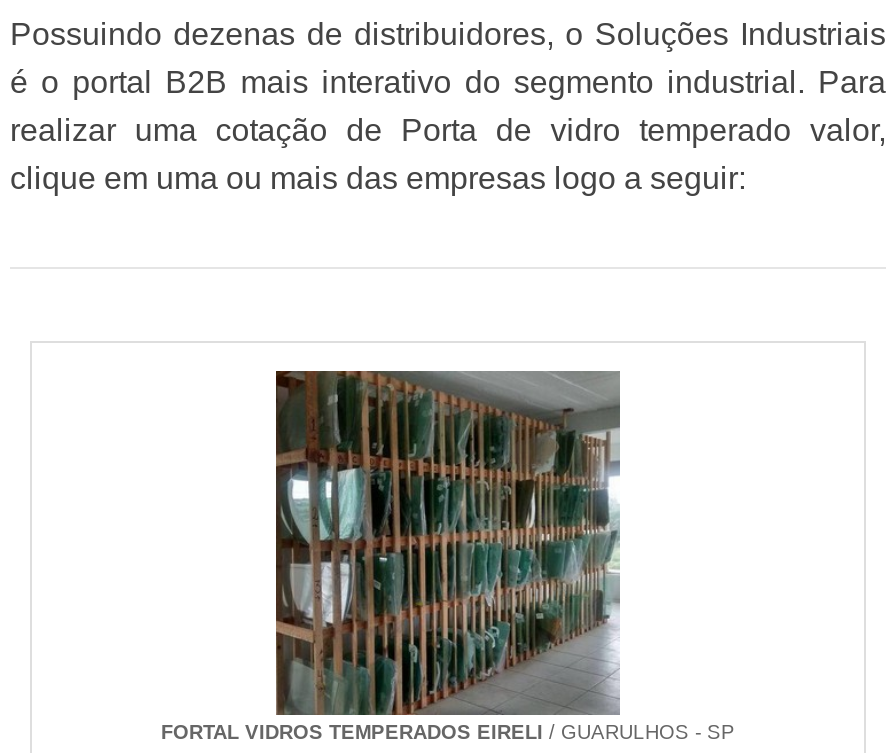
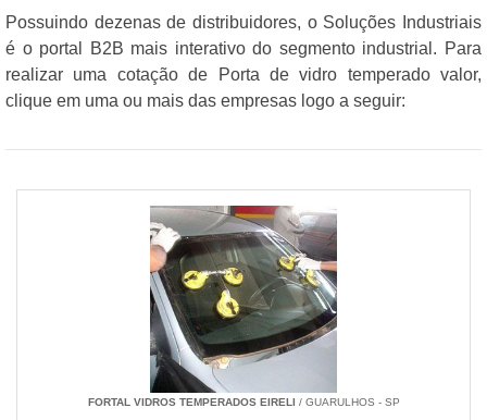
[274,369,620,717] [image] -> [149,205,338,394] [image]

